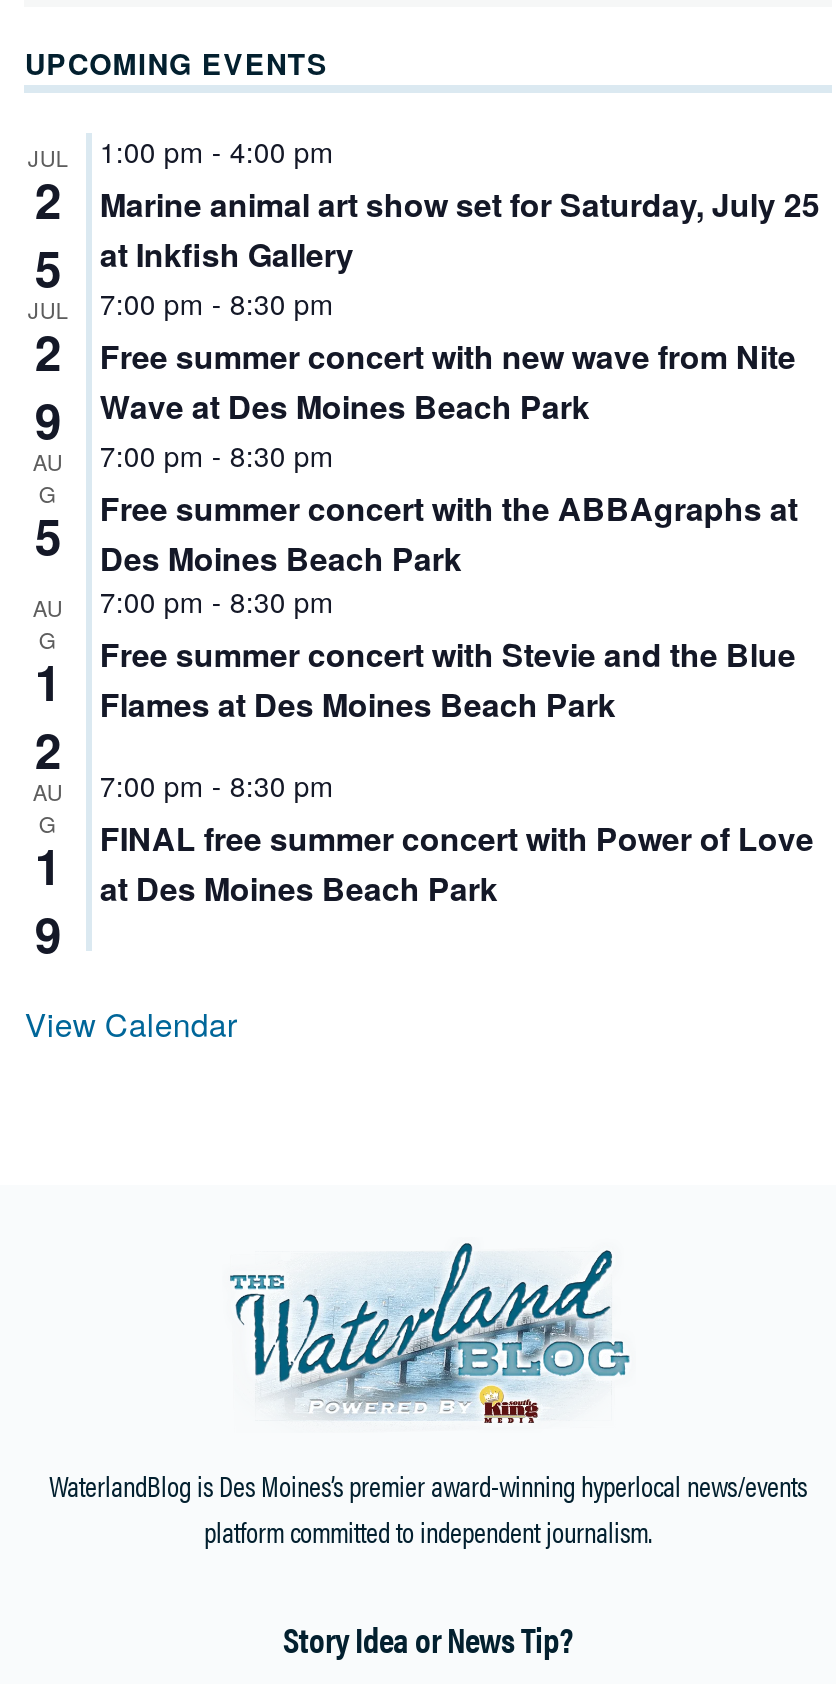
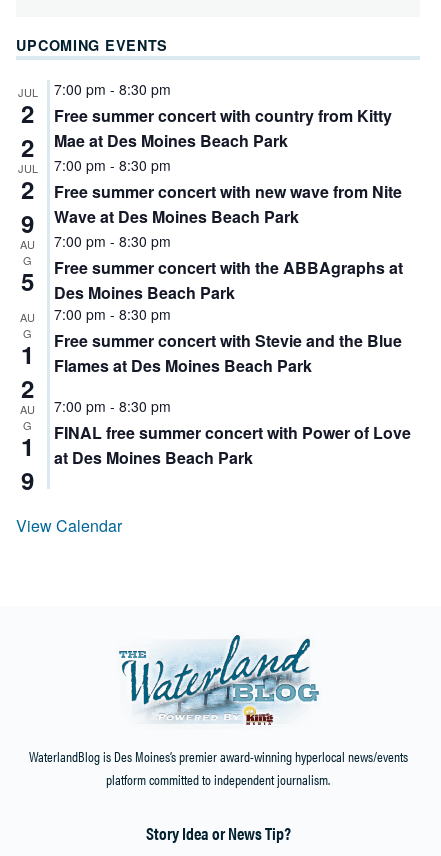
[100,132,820,278] 1:00 pm - 4:00 pm | Marine animal art show set for Saturday, July 25 | at Inkfish Gallery -> [54,79,392,152] 7:00 pm - 8:30 pm | Free summer concert with country from Kitty | Mae at Des Moines Beach Park
[35,234,61,302] 5 -> [21,130,34,164] 2

